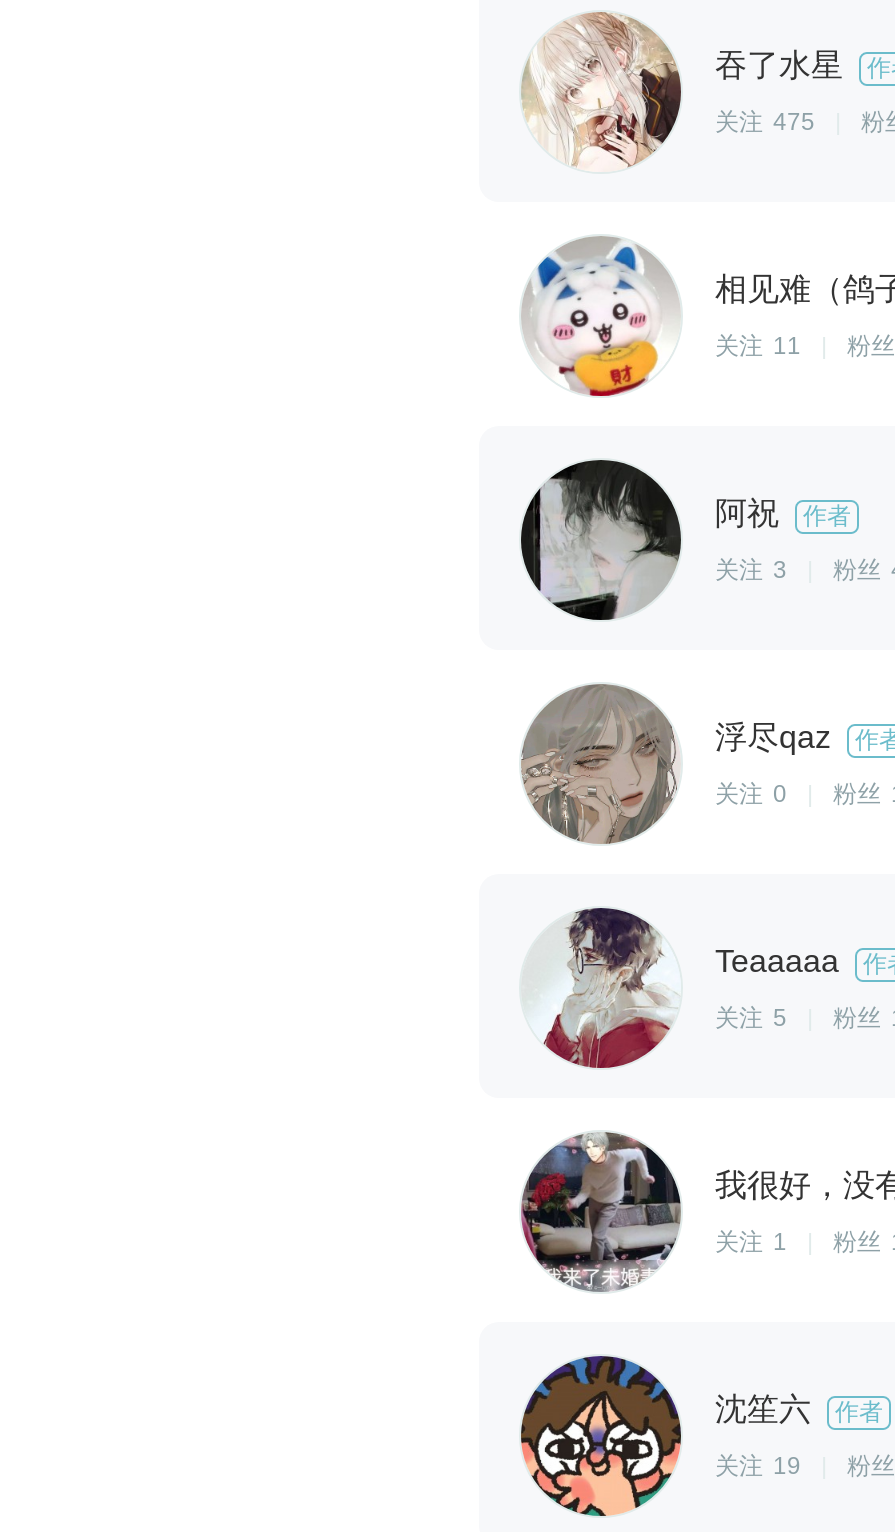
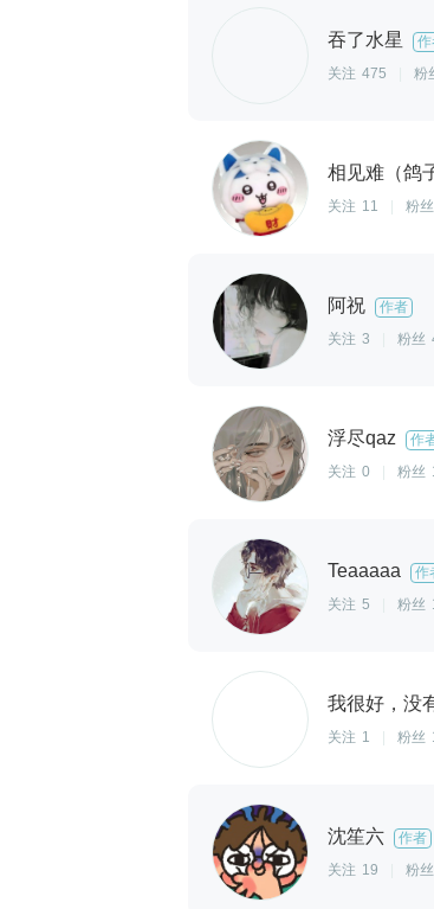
[521,10,683,168] [image] -> none
[519,1130,683,1294] [image] -> none

